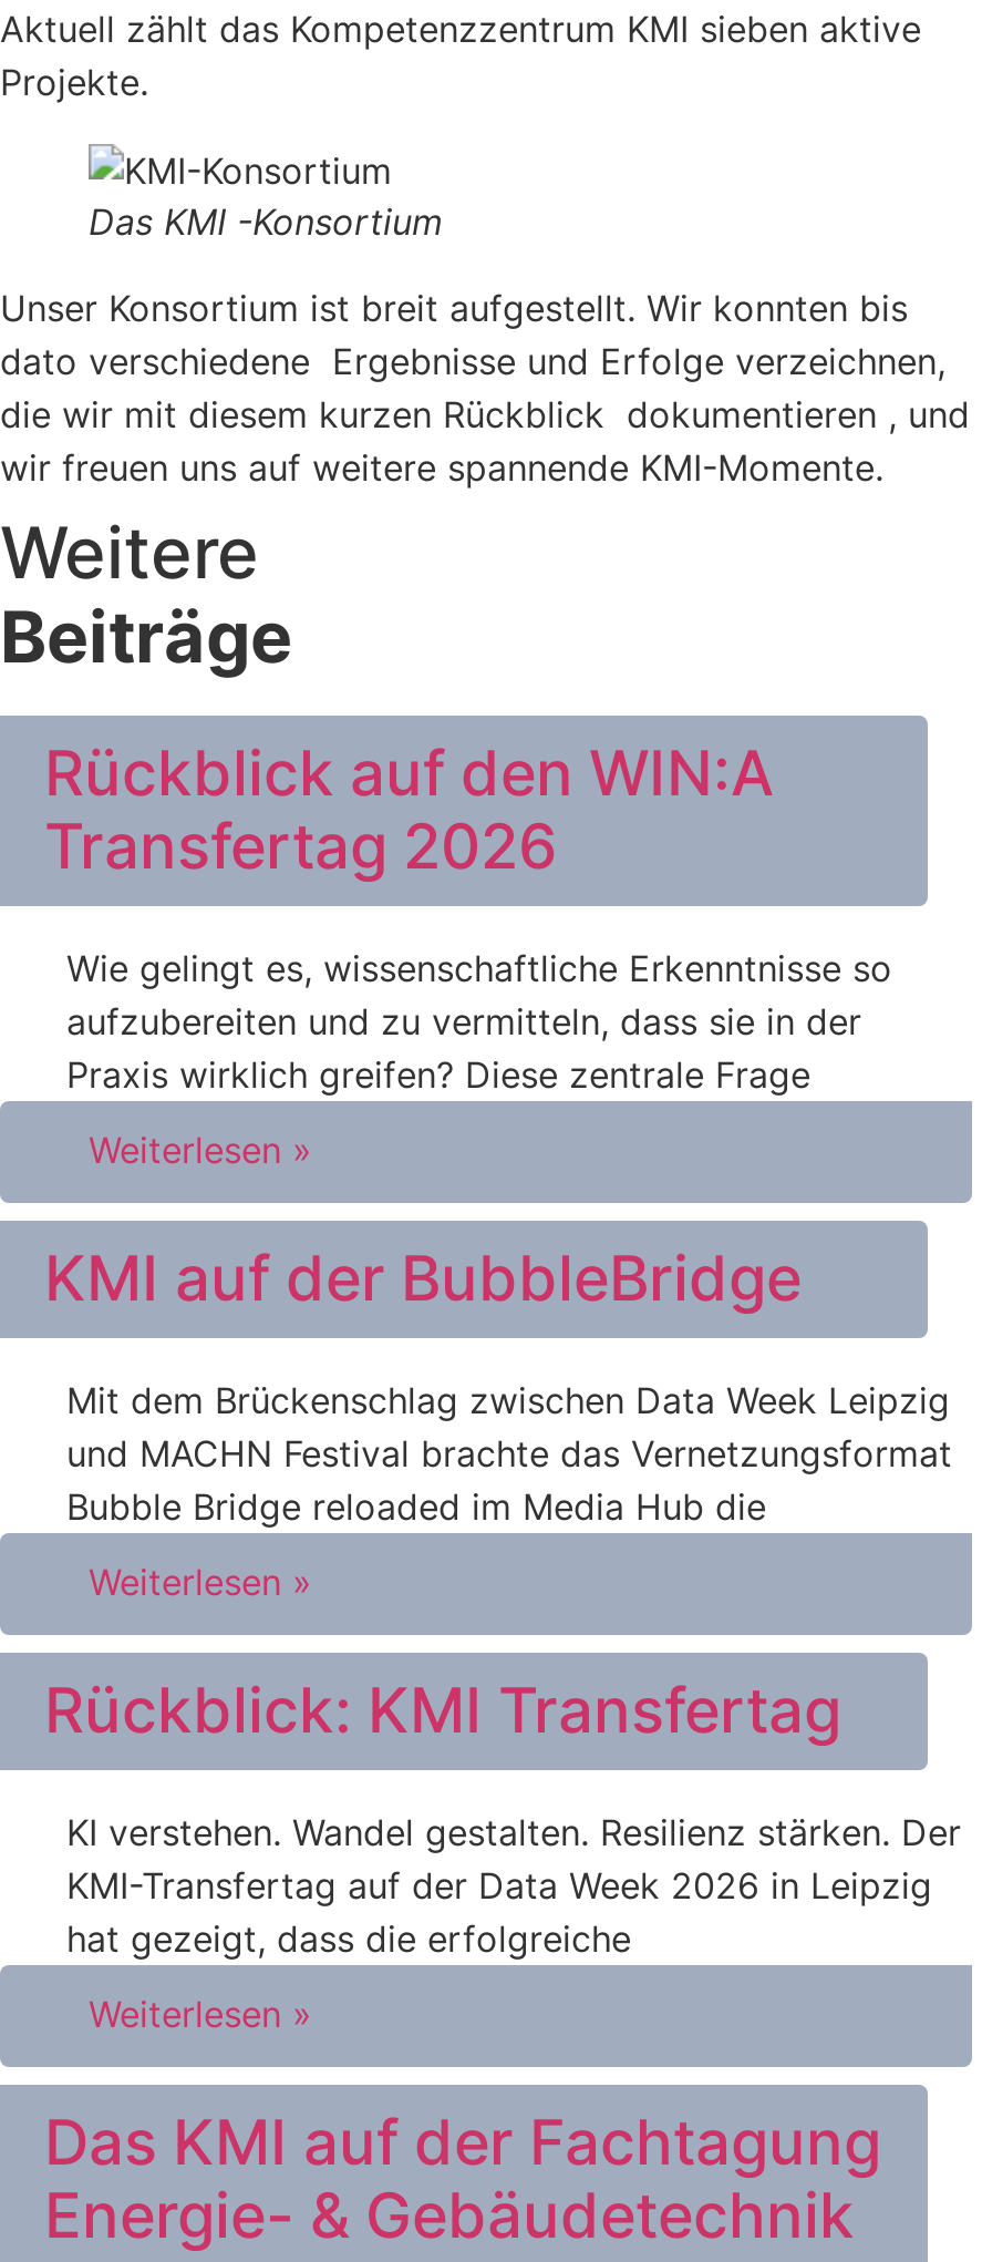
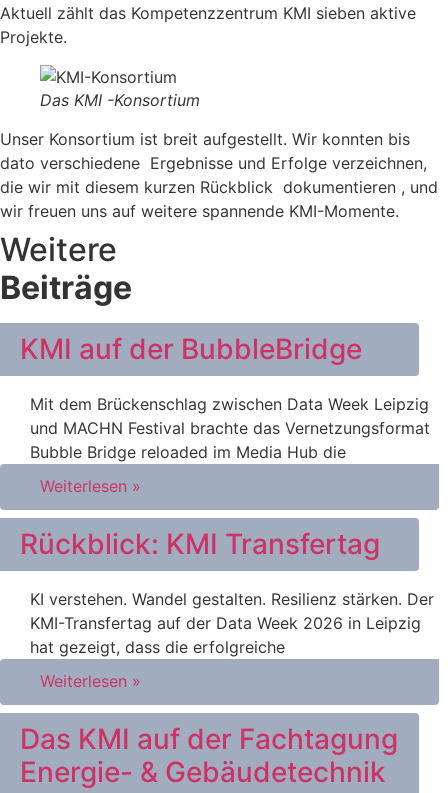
[44,736,892,1172] Rückblick auf den WIN:A | Transfertag 2026 | Wie gelingt es, wissenschaftliche Erkenntnisse so | aufzubereiten und zu vermitteln, dass sie in der | Praxis wirklich greifen? Diese zentrale Frage | Weiterlesen » -> none

